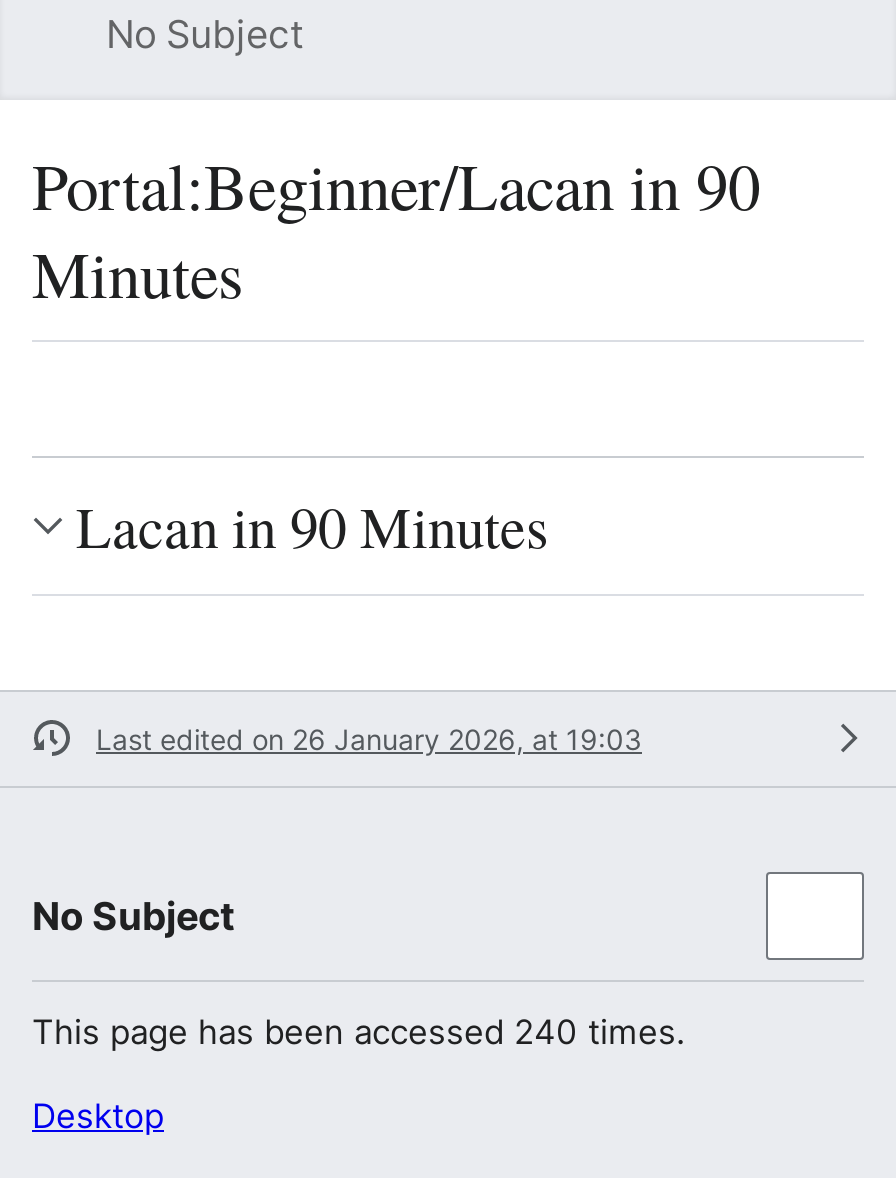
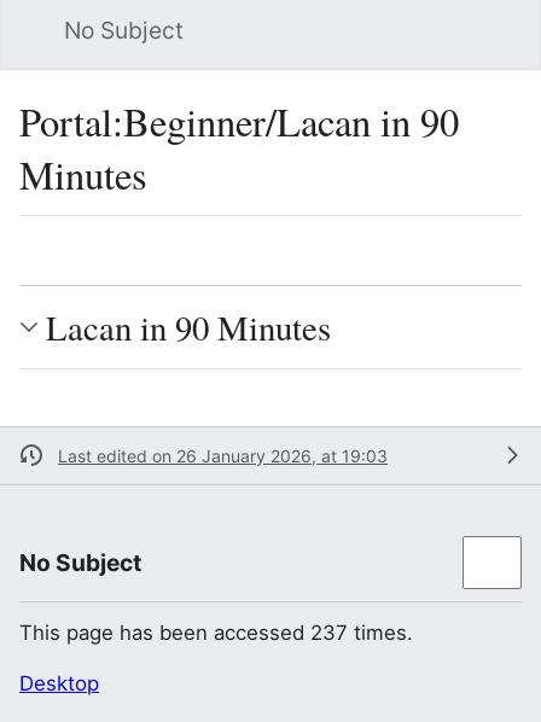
[32,1011,686,1051] This page has been accessed 240 times. -> [19,620,413,644] This page has been accessed 237 times.

